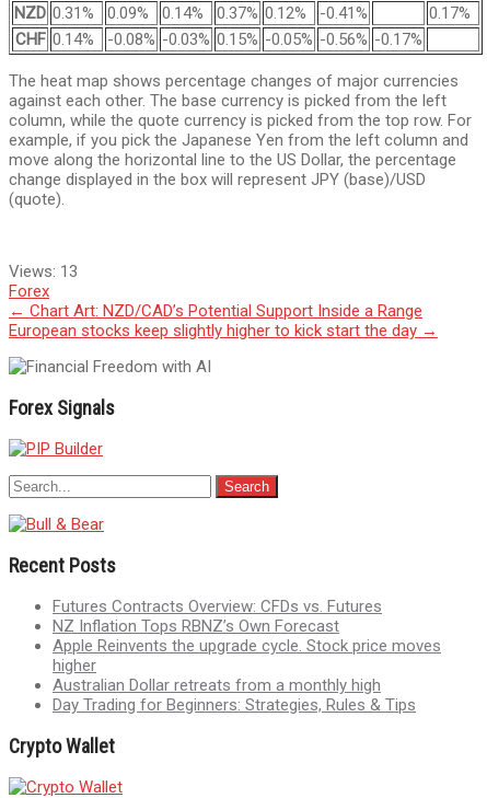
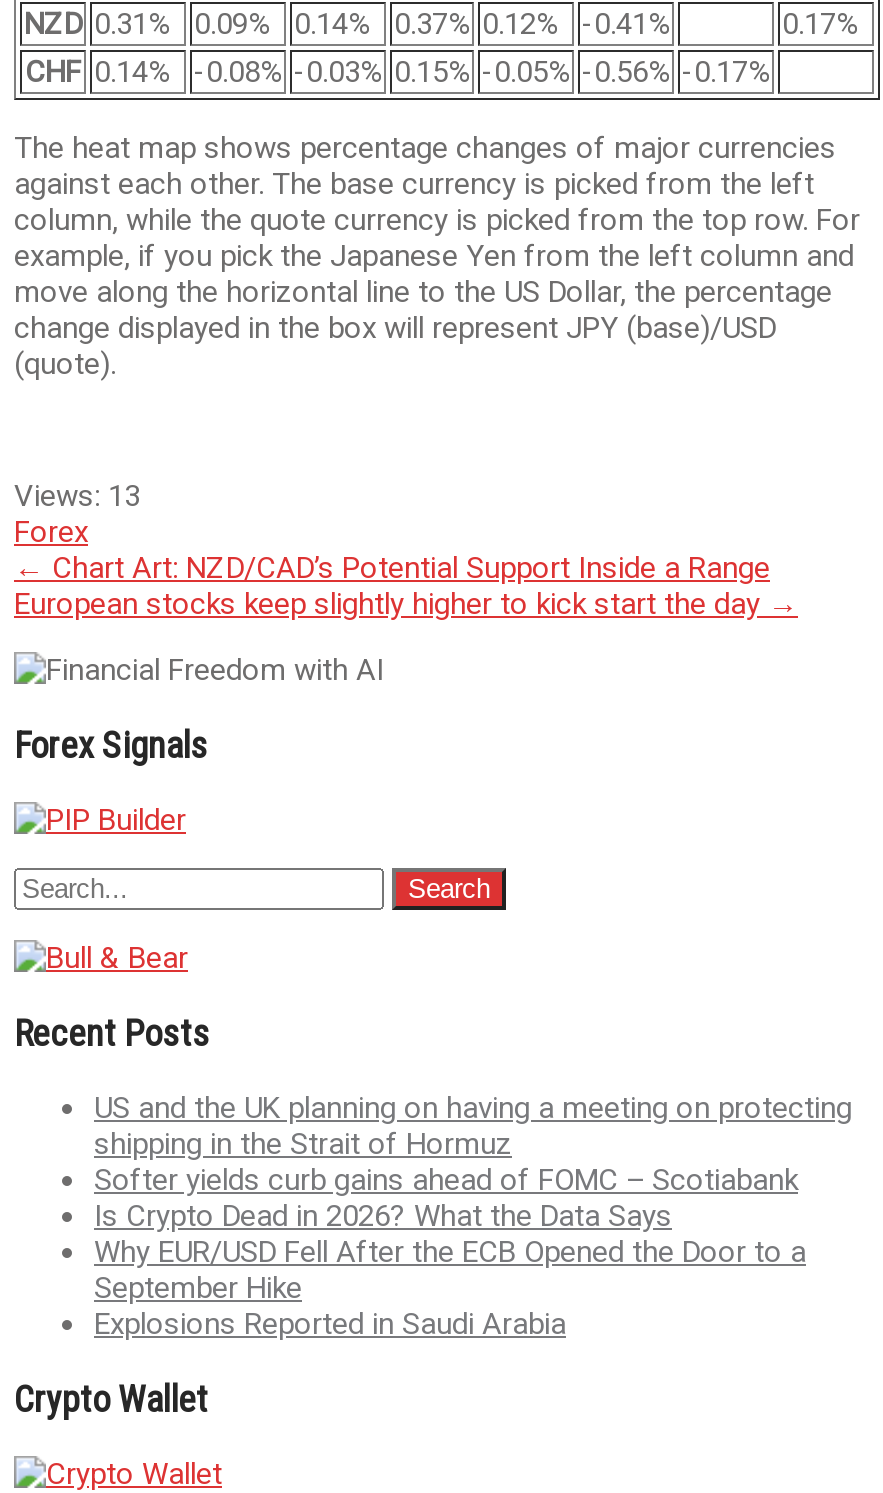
[53,597,441,715] Futures Contracts Overview: CFDs vs. Futures | NZ Inflation Tops RBNZ’s Own Forecast | Apple Reinvents the upgrade cycle. Stock price moves | higher | Australian Dollar retreats from a monthly high | Day Trading for Beginners: Strategies, Rules & Tips -> [94,1090,852,1342] US and the UK planning on having a meeting on protecting | shipping in the Strait of Hormuz | Softer yields curb gains ahead of FOMC – Scotiabank | Is Crypto Dead in 2026? What the Data Says | Why EUR/USD Fell After the ECB Opened the Door to a | September Hike | Explosions Reported in Saudi Arabia

